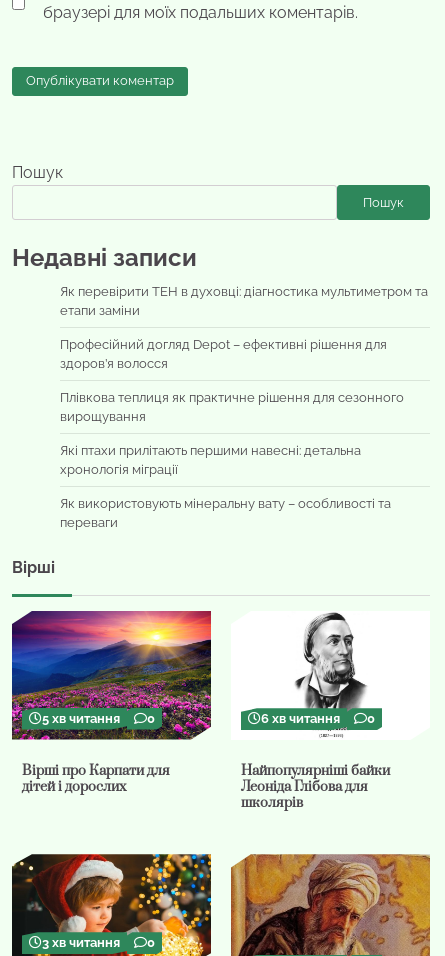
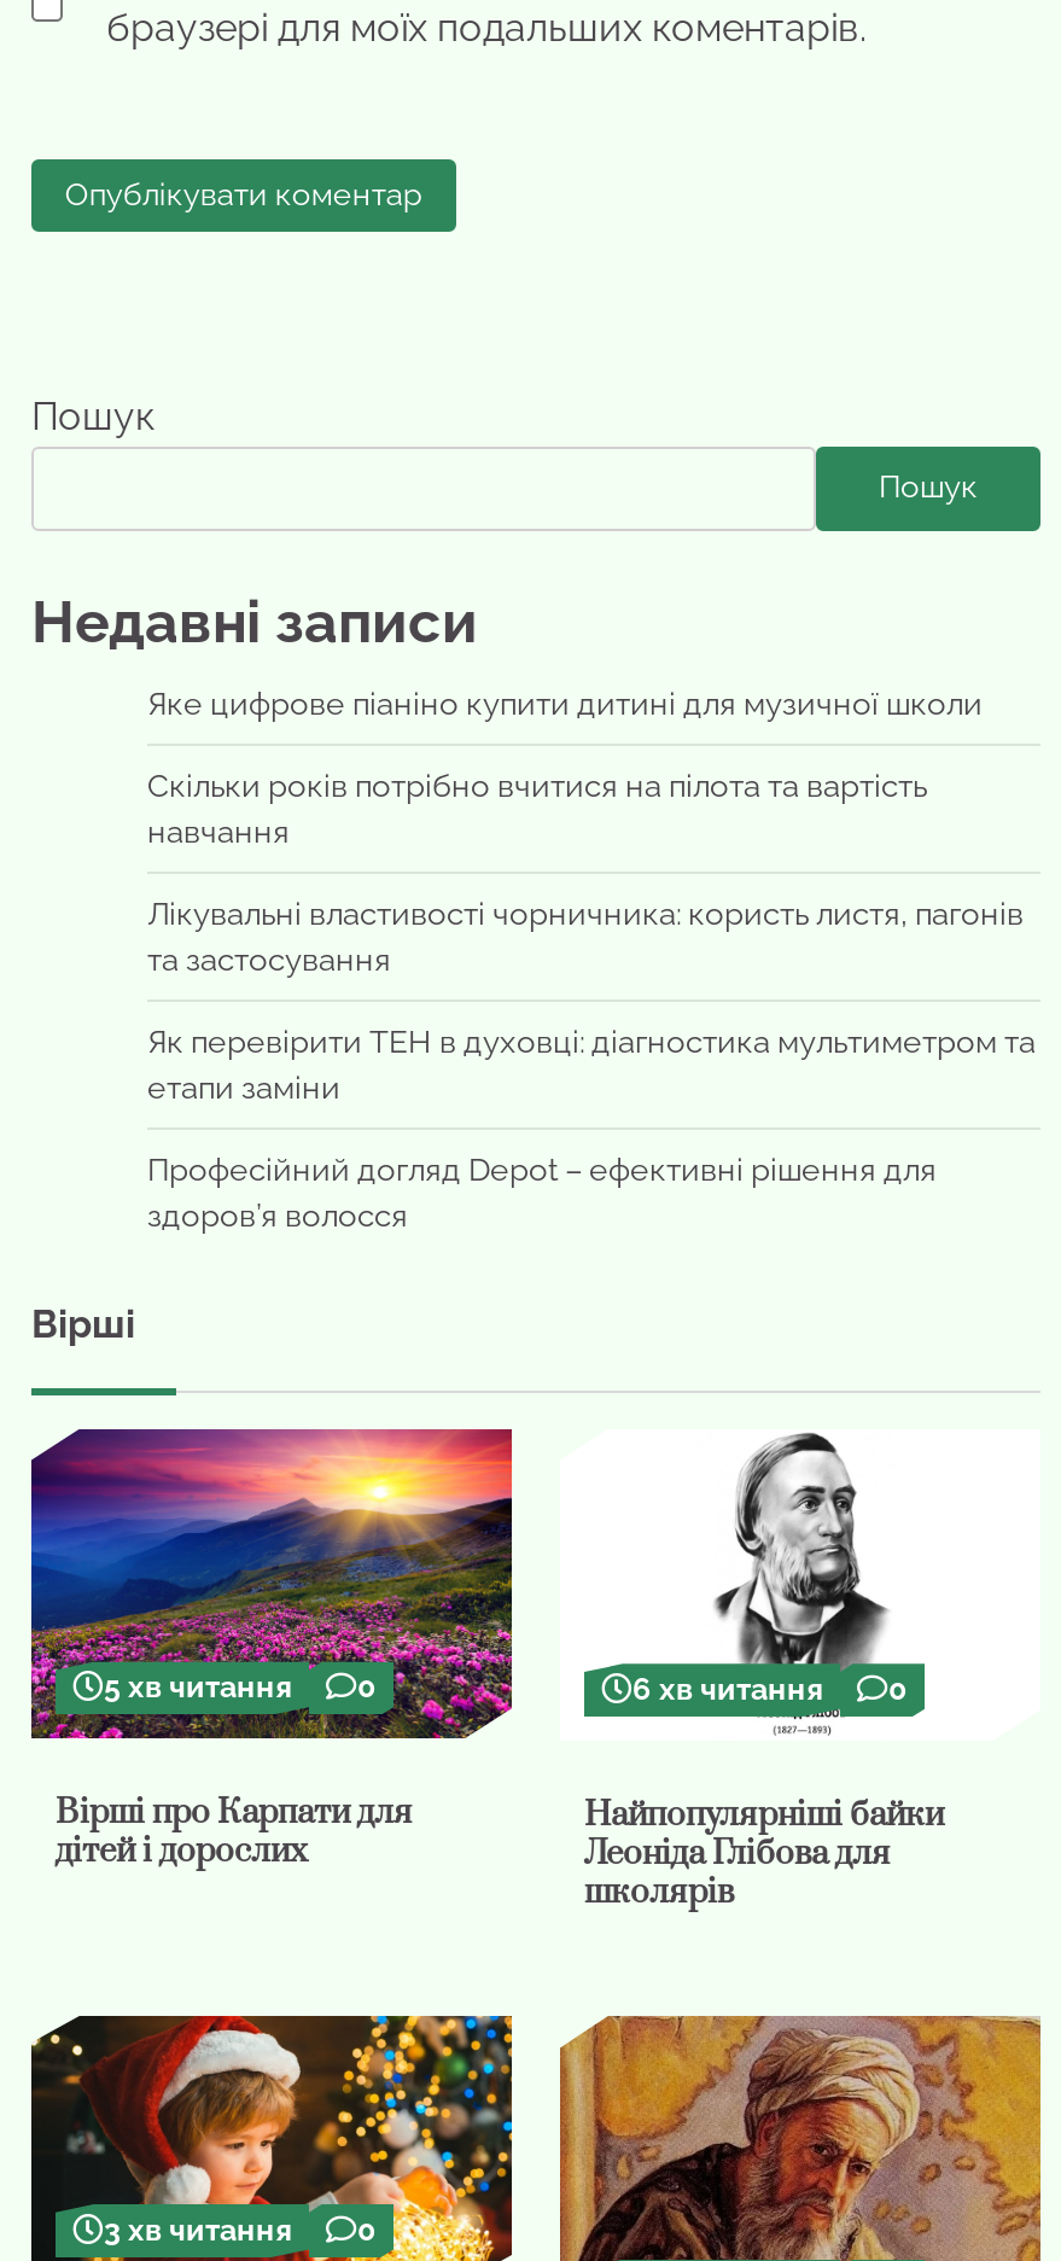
none -> [147,686,1024,978] Яке цифрове піаніно купити дитині для музичної школи | Скільки років потрібно вчитися на пілота та вартість | навчання | Лікувальні властивості чорничника: користь листя, пагонів | та застосування
moved [60,284,428,371] -> [147,1024,1036,1234]: Як перевірити ТЕН в духовці: діагностика мультиметром та | етапи заміни | Професійний догляд Depot – ефективні рішення для | здоров’я волосся
[60,390,404,530] Плівкова теплиця як практичне рішення для сезонного | вирощування | Які птахи прилітають першими навесні: детальна | хронологія міграції | Як використовують мінеральну вату – особливості та | переваги -> none

